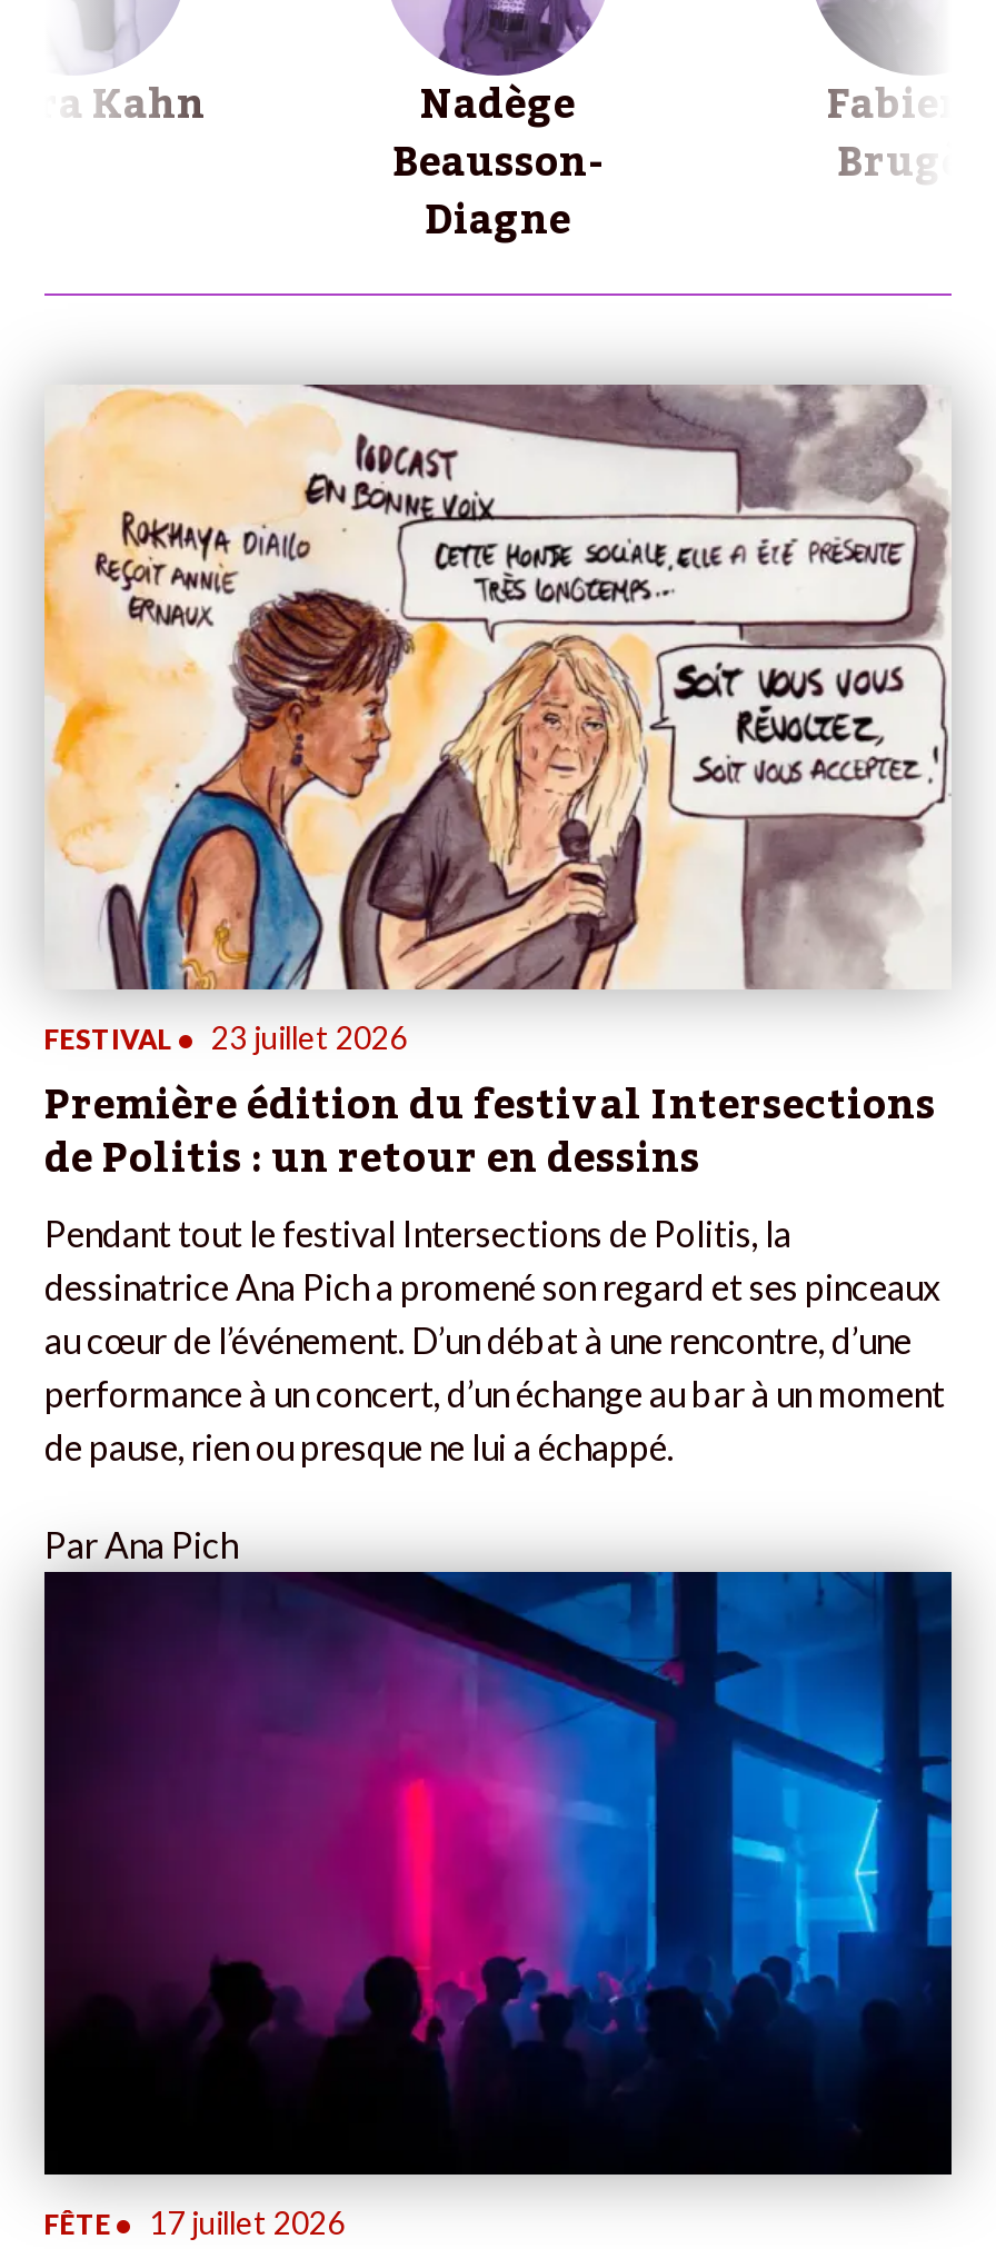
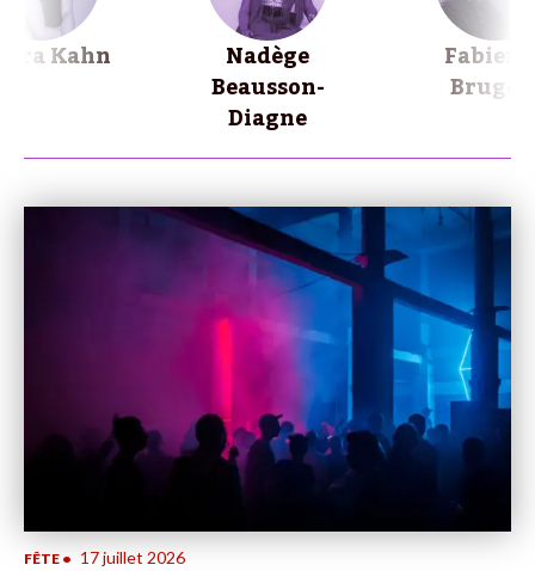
[42,385,952,1564] [image] | FESTIVAL • 23 juillet 2026 | Première édition du festival Intersections | de Politis : un retour en dessins | Pendant tout le festival Intersections de Politis, la | dessinatrice Ana Pich a promené son regard et ses pinceaux | au cœur de l’événement. D’un débat à une rencontre, d’une | performance à un concert, d’un échange au bar à un moment | de pause, rien ou presque ne lui a échappé. | Par Ana Pich -> none

